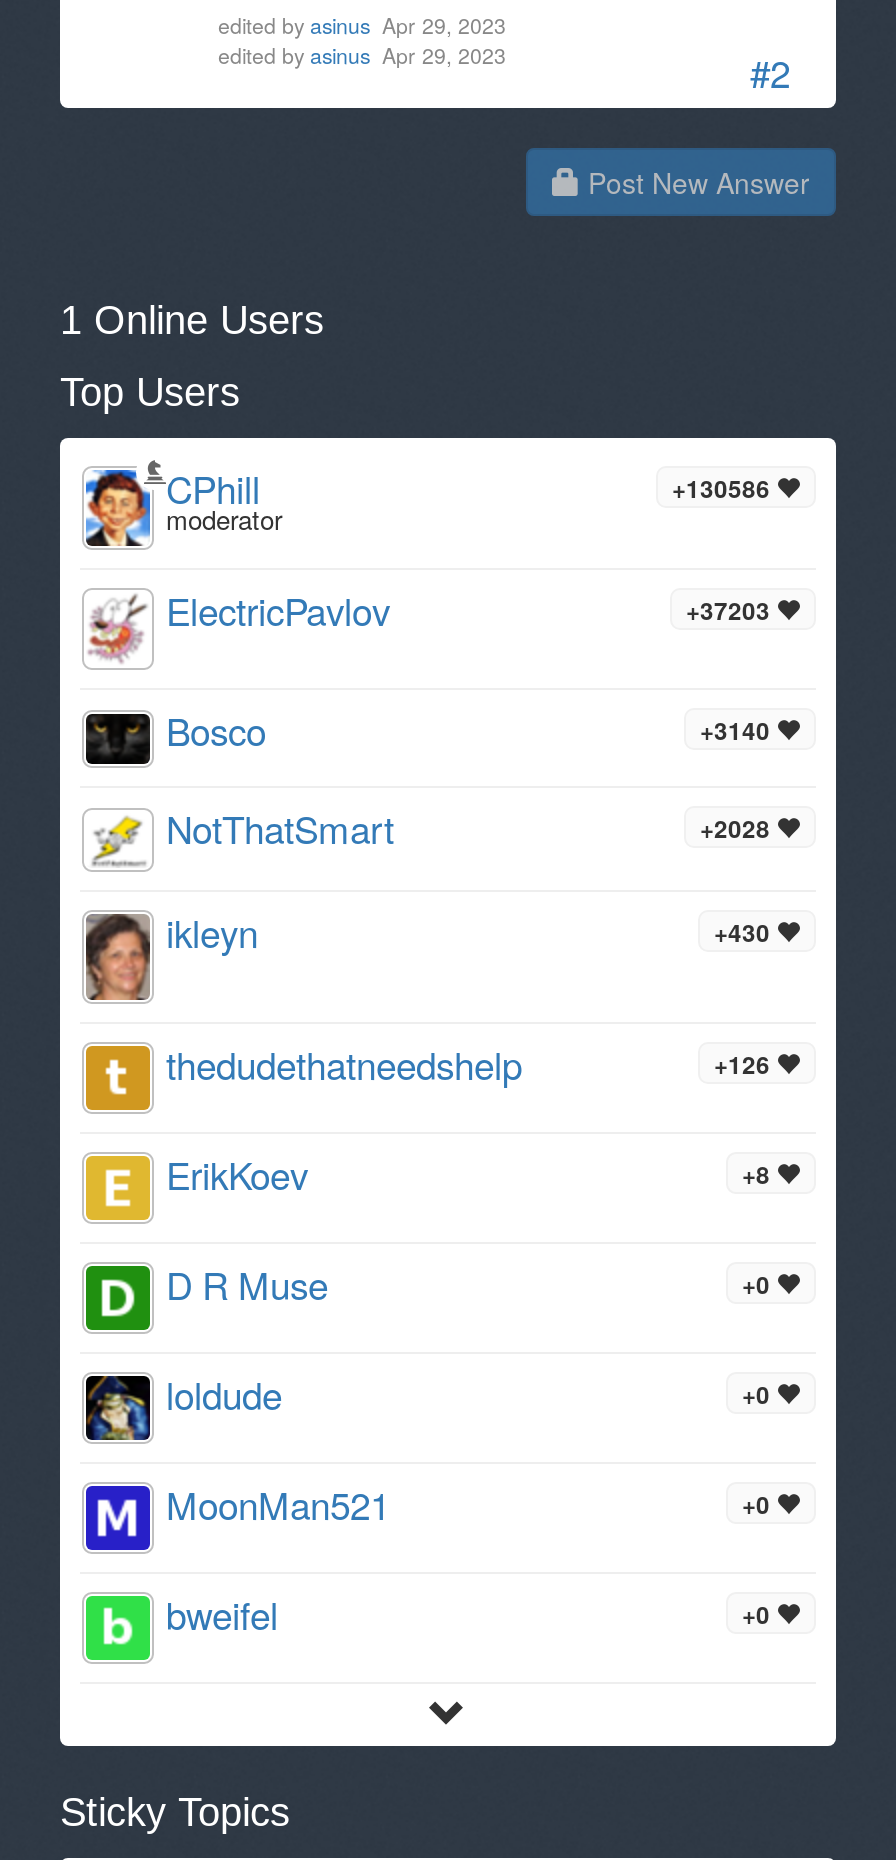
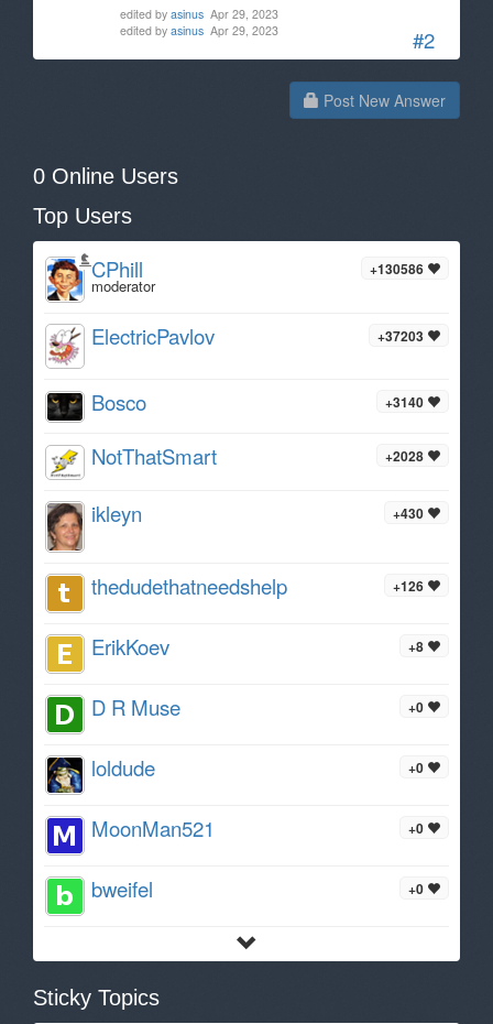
[60,298,324,342] 1 Online Users -> [33,164,178,188] 0 Online Users

